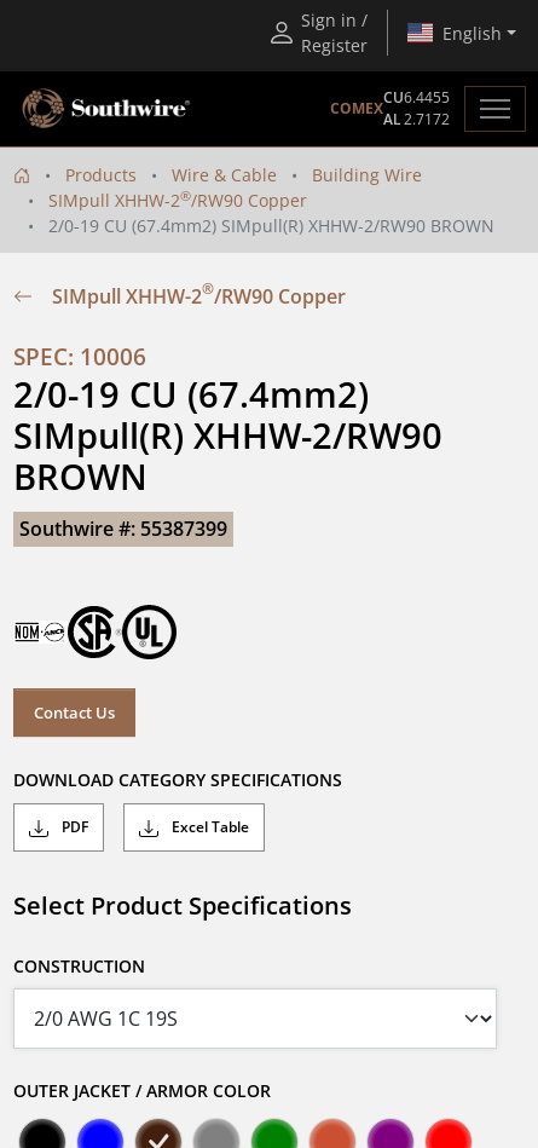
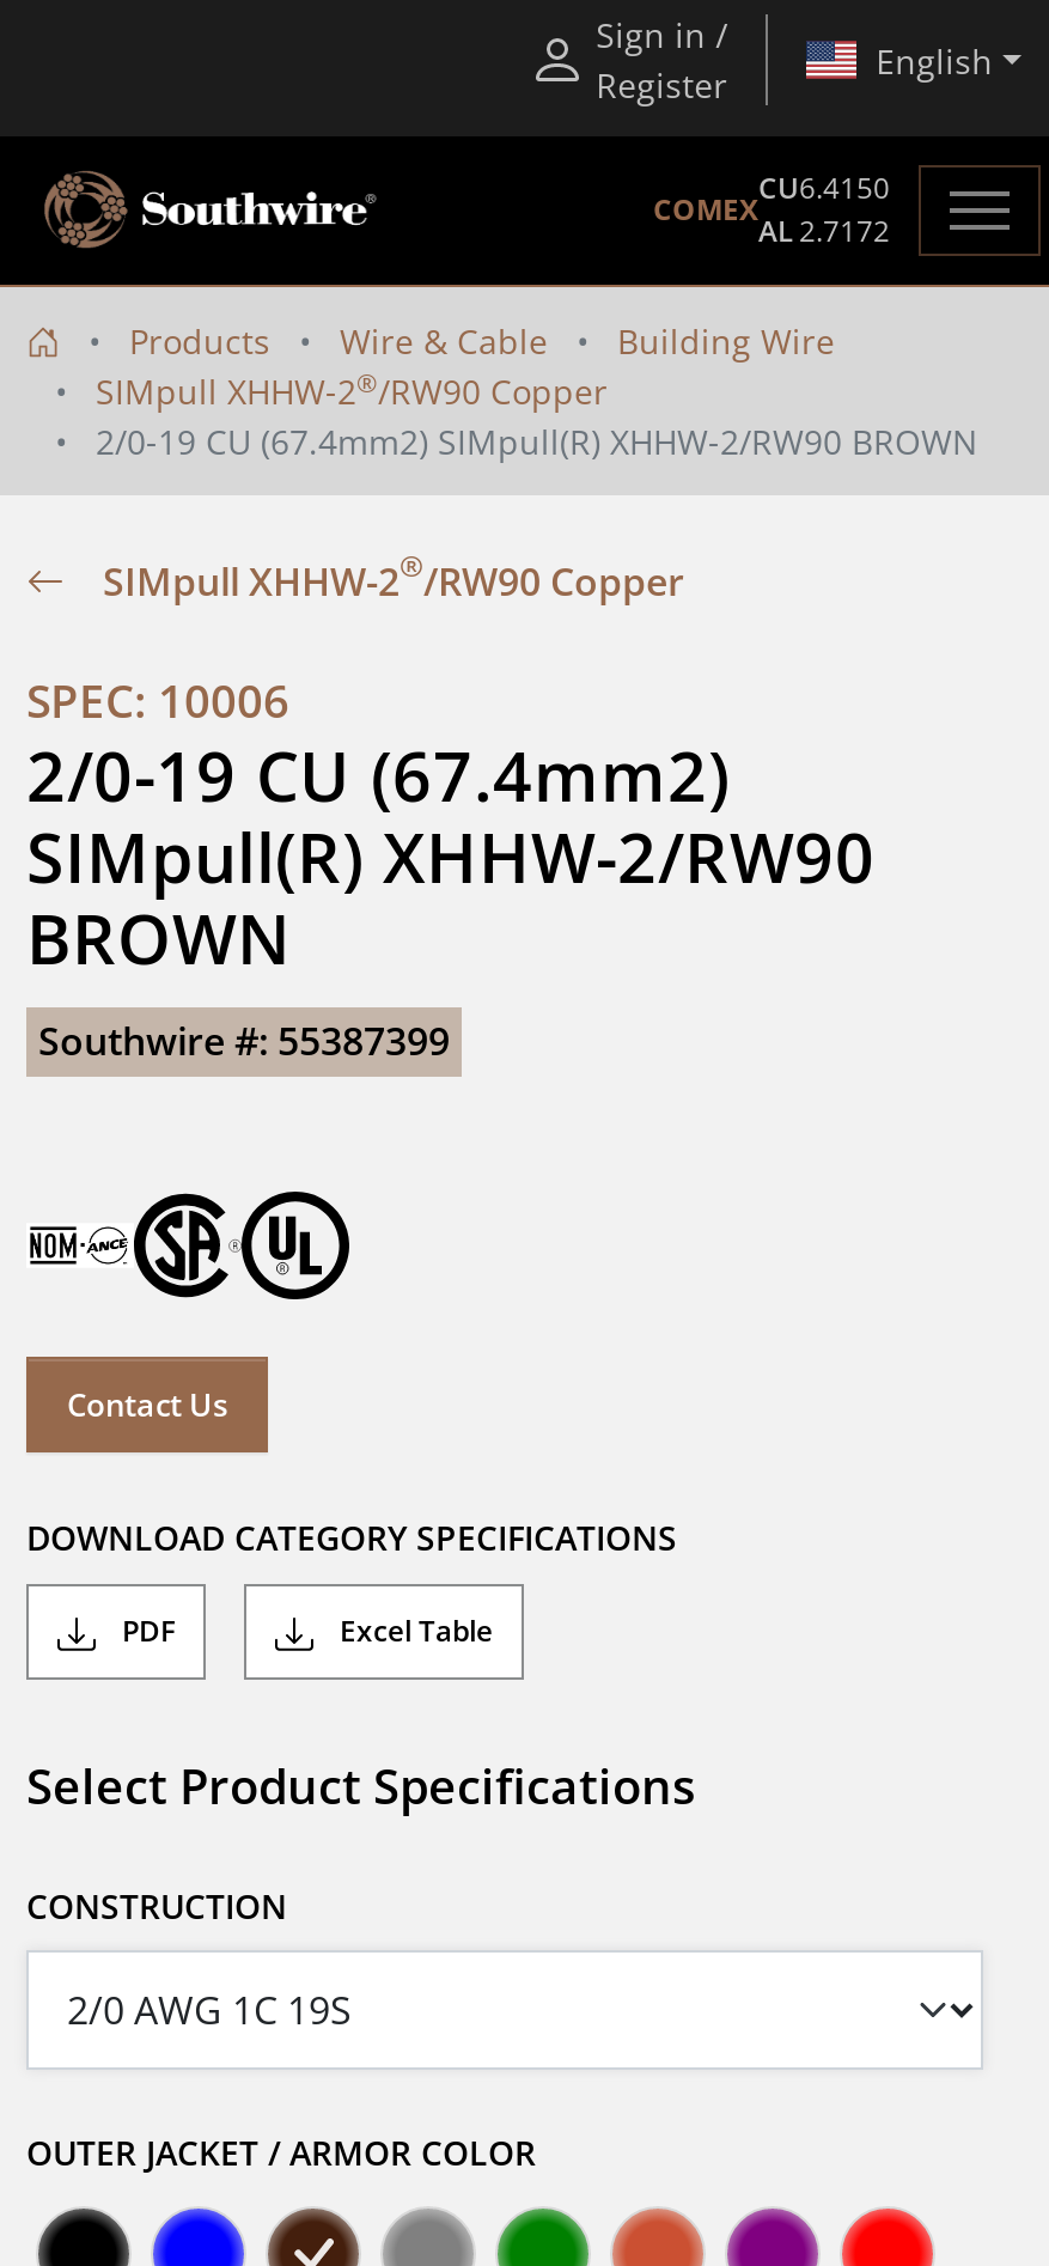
[383,87,450,108] CU6.4455 -> [758,167,890,208] CU6.4150

